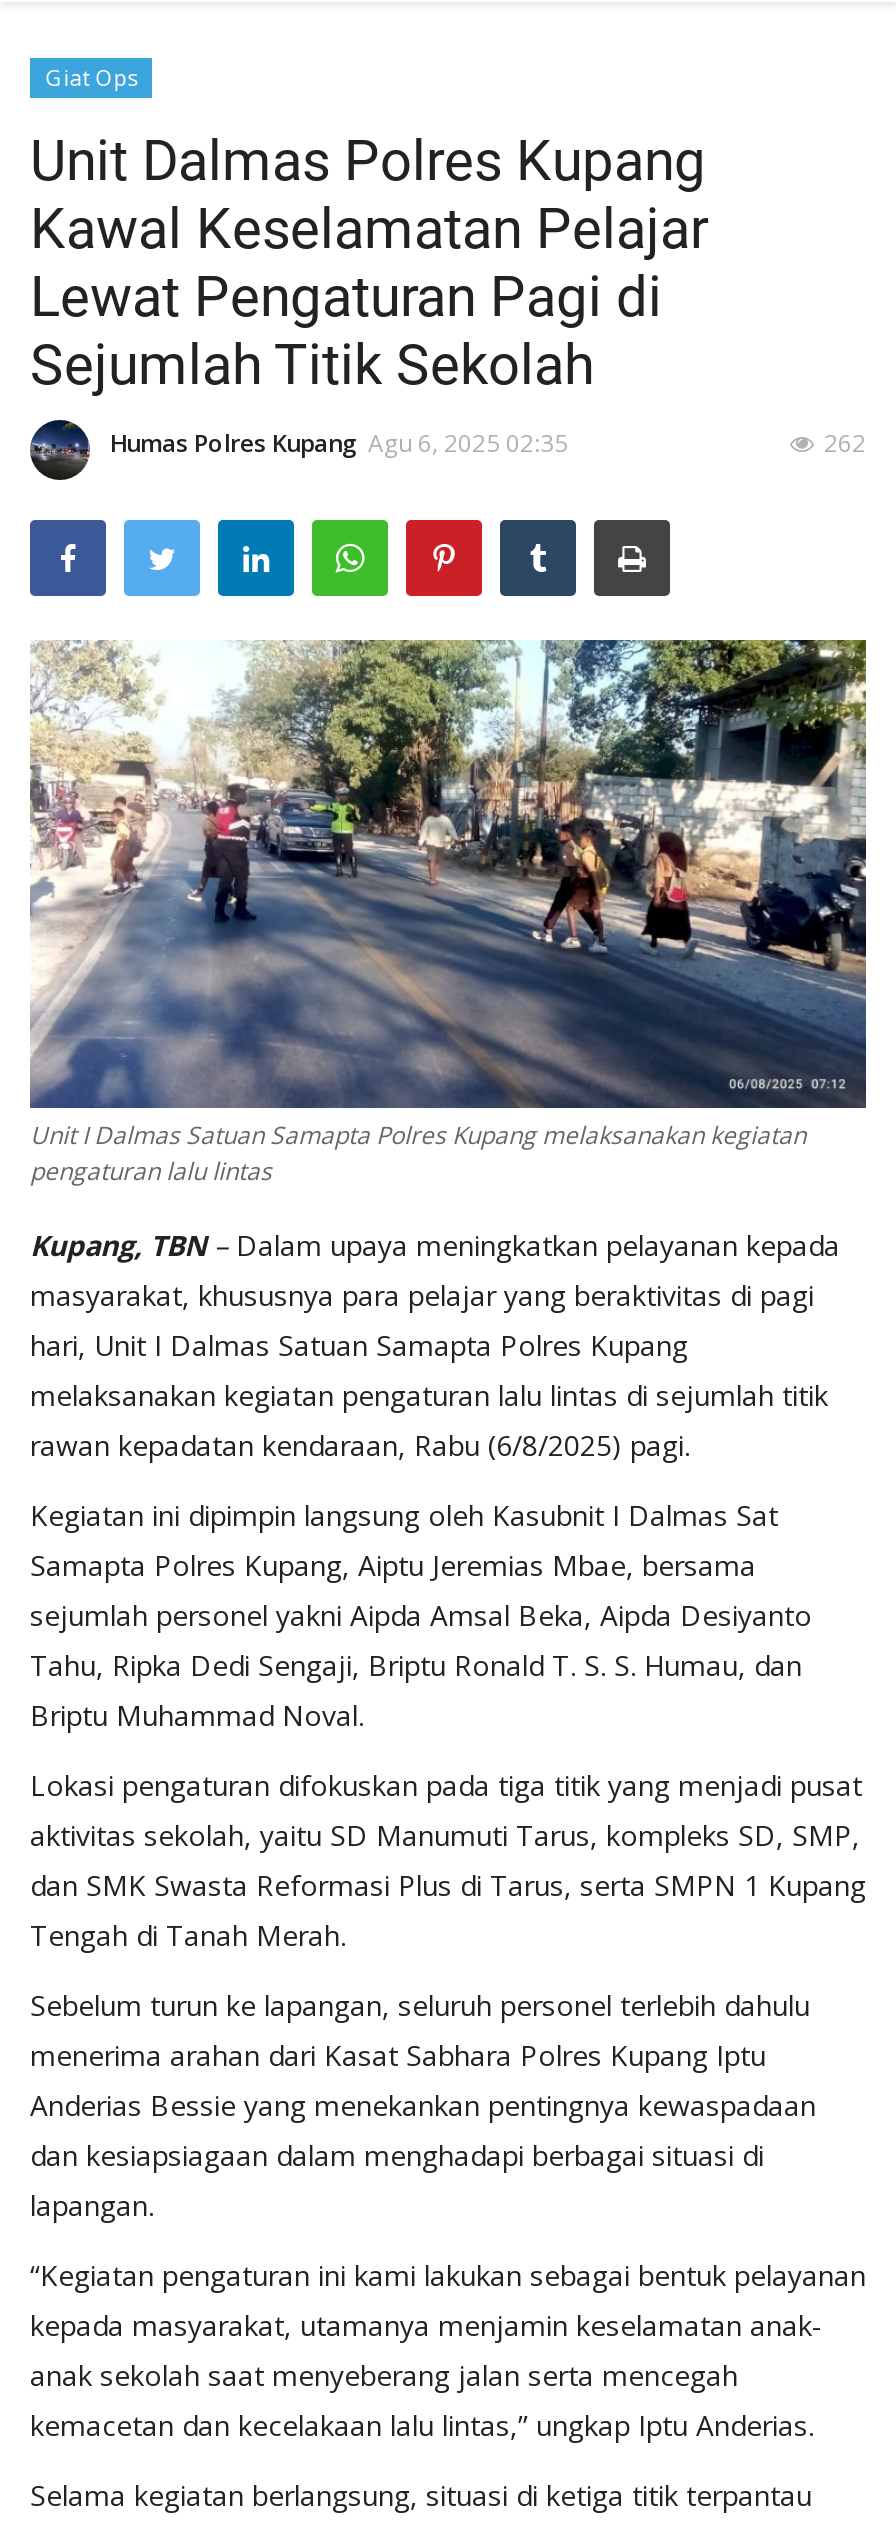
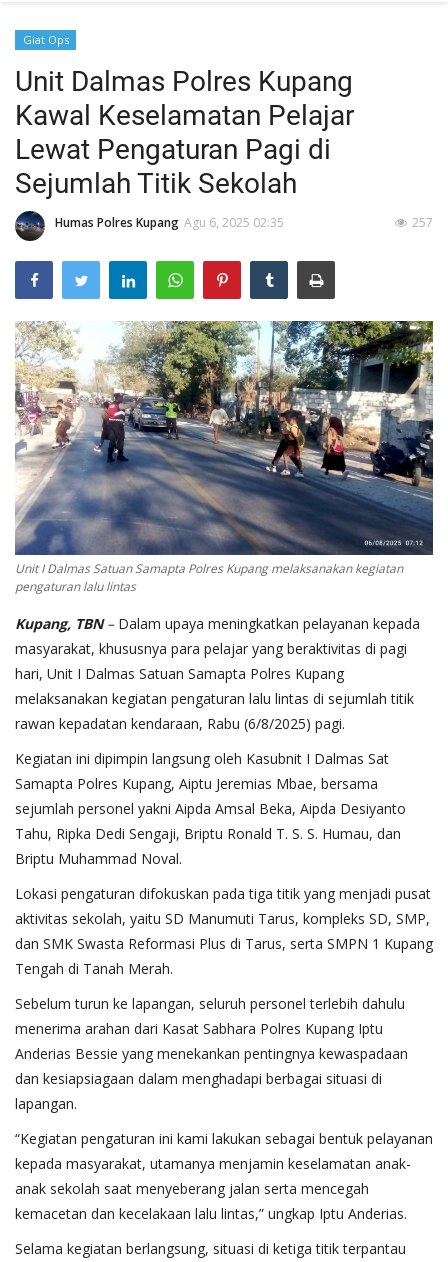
[824,426,866,460] 262 -> [412,214,433,231] 257

